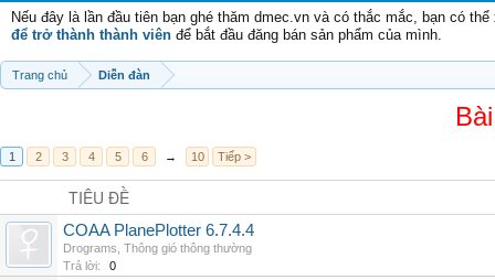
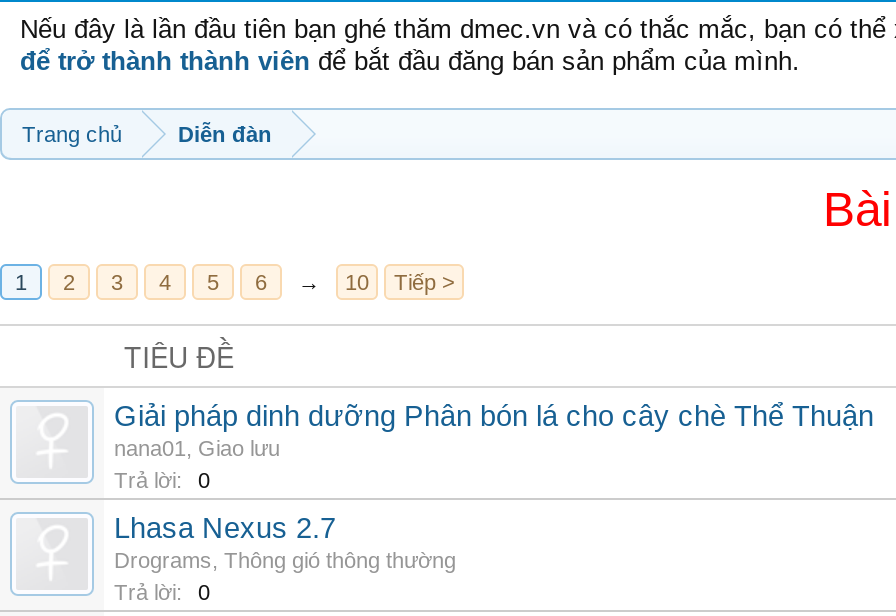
[63,222,254,239] COAA PlanePlotter 6.7.4.4 -> [114,400,874,544] Giải pháp dinh dưỡng Phân bón lá cho cây chè Thể Thuận | nana01, Giao lưu | Trả lời: | 0 | Lhasa Nexus 2.7

